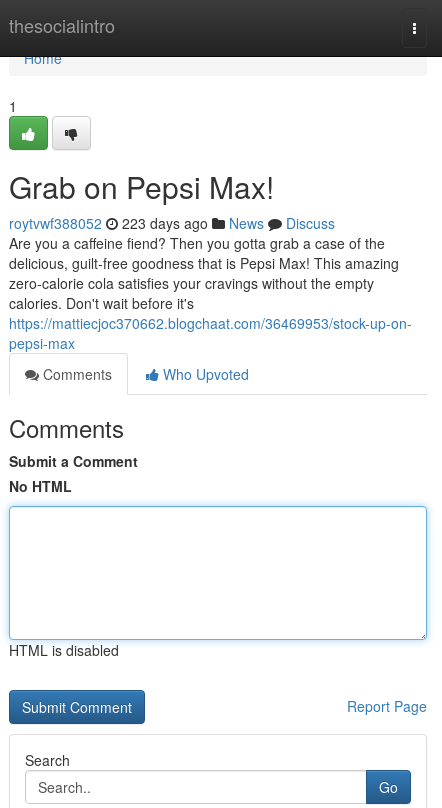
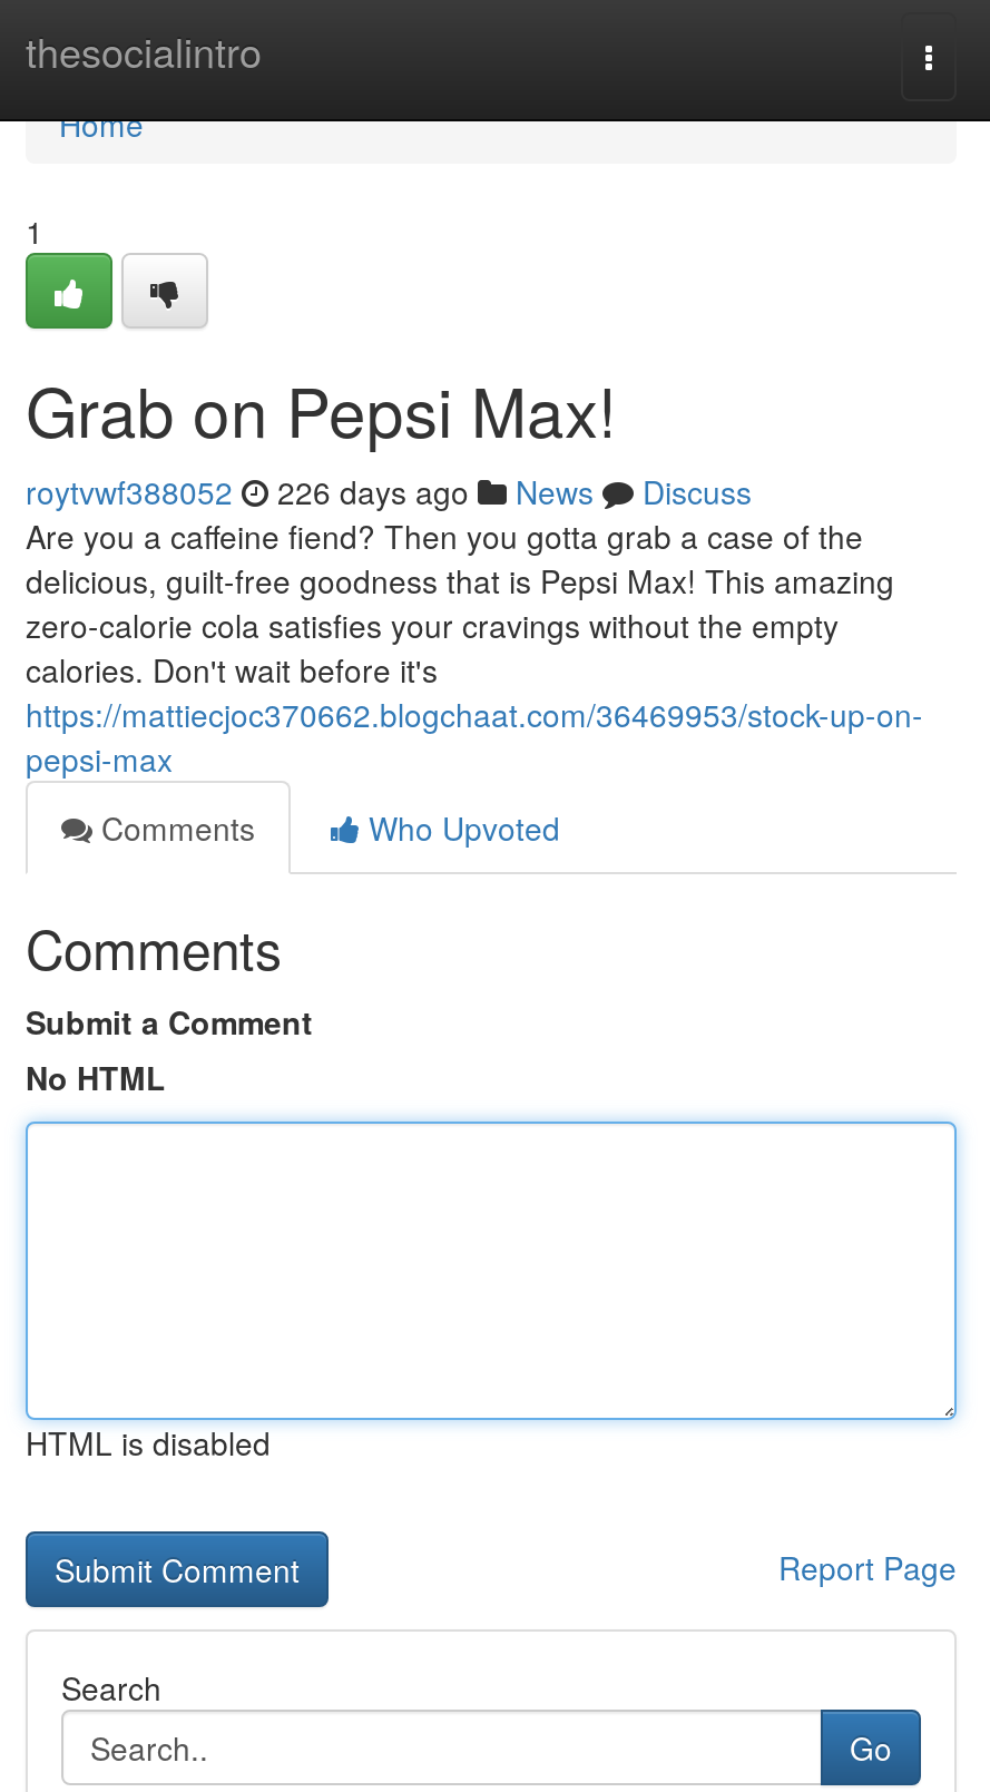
[9,213,335,233] roytvwf388052 223 days ago News Discuss -> [26,469,752,513] roytvwf388052 226 days ago News Discuss

